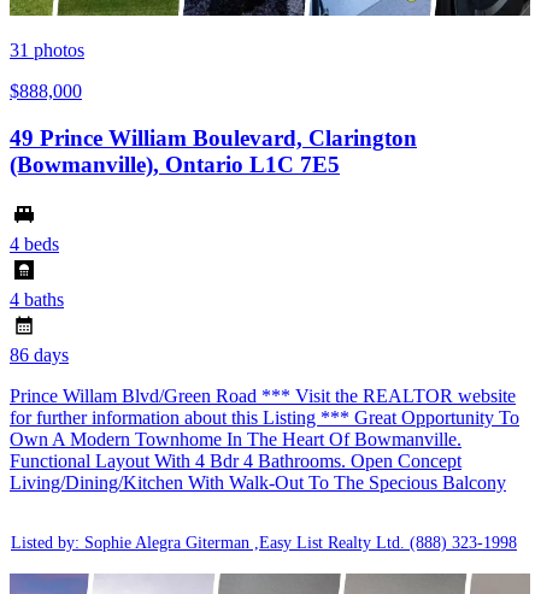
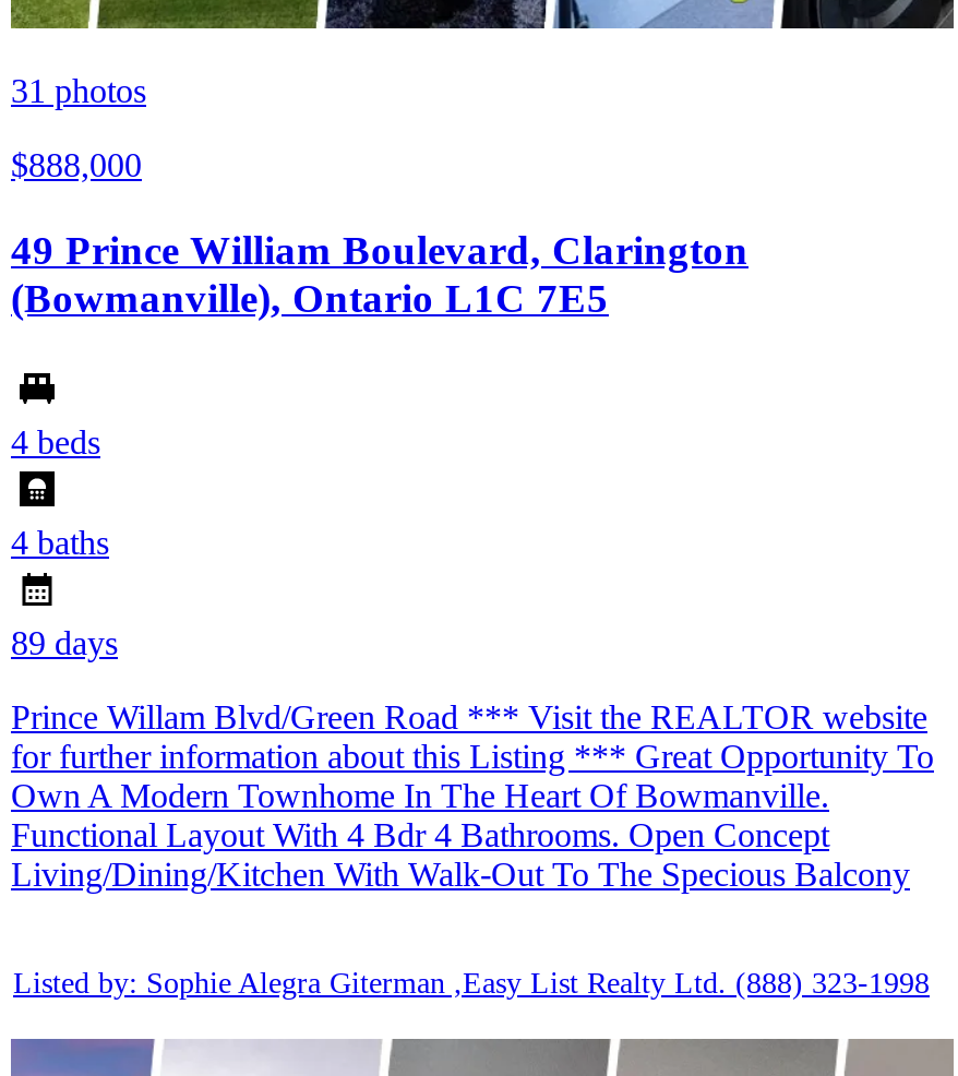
[10,345,69,366] 86 days -> [11,625,118,662] 89 days

